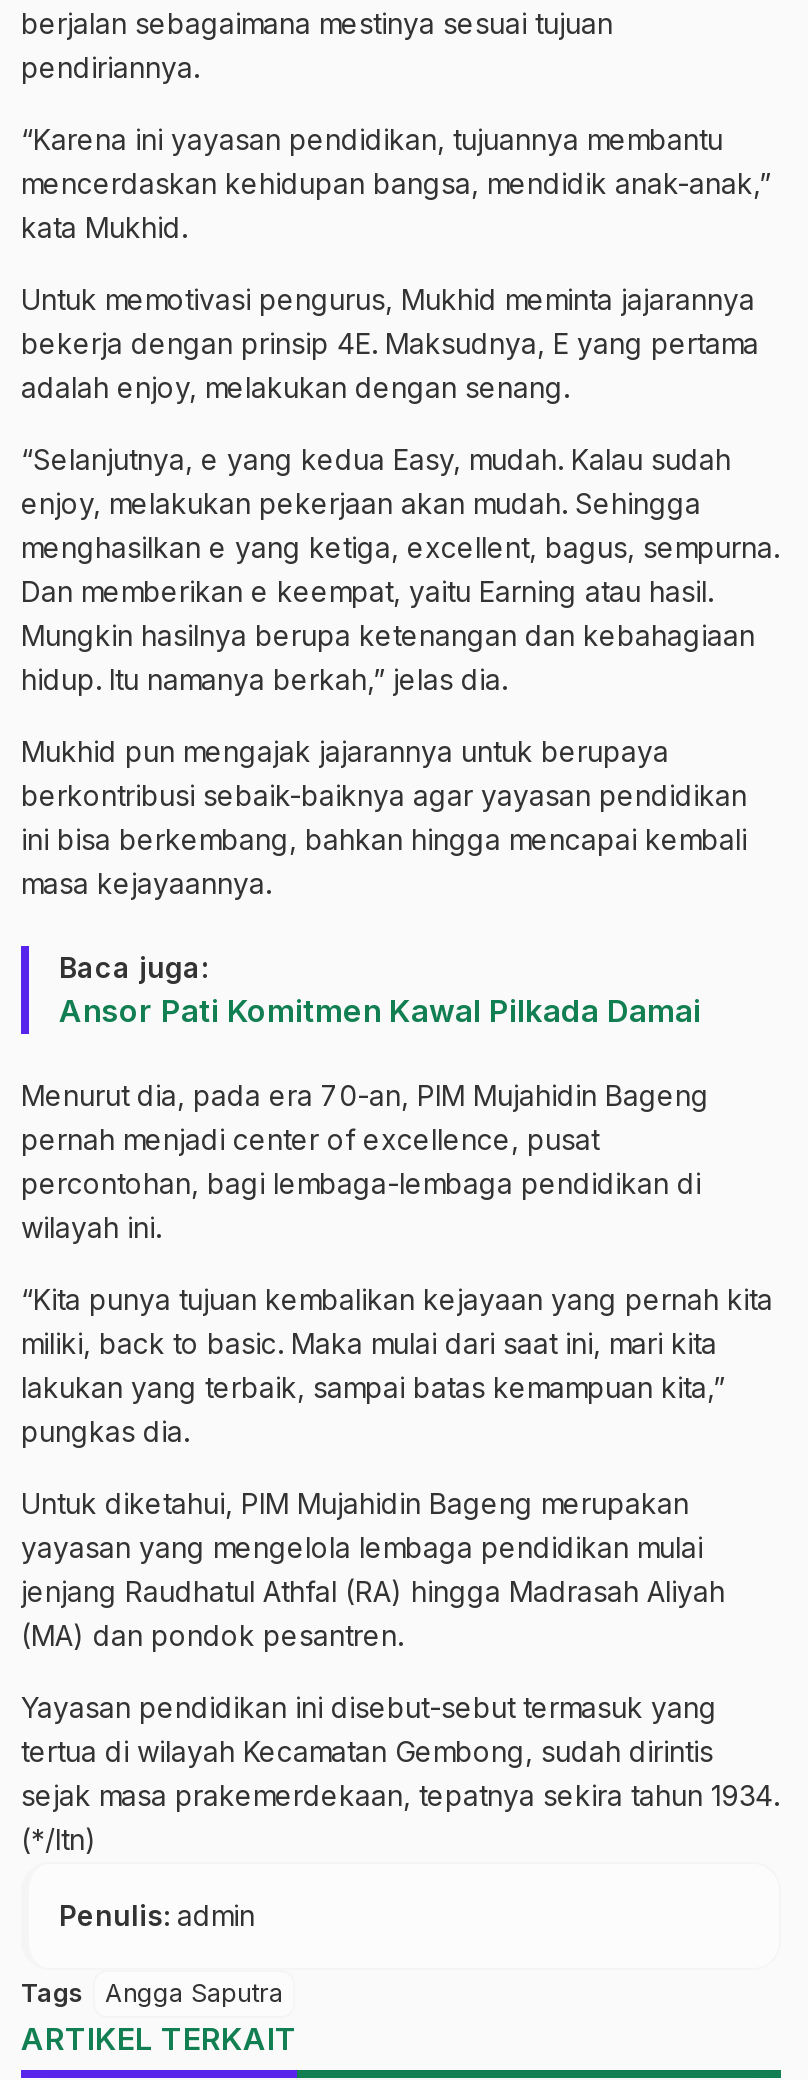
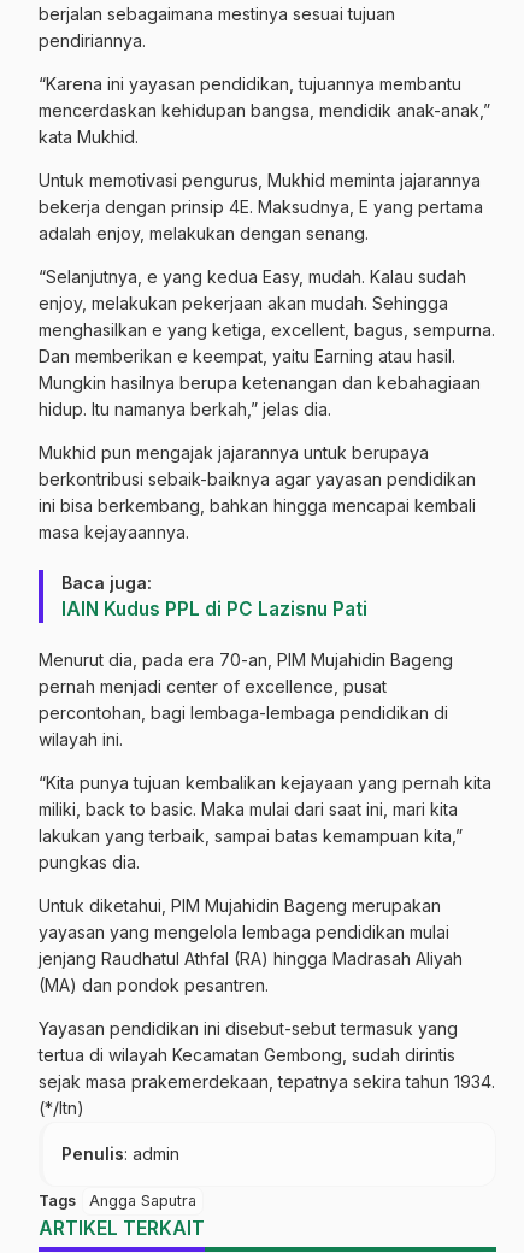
[59,992,709,1030] Ansor Pati Komitmen Kawal Pilkada Damai -> [61,598,367,621] IAIN Kudus PPL di PC Lazisnu Pati

